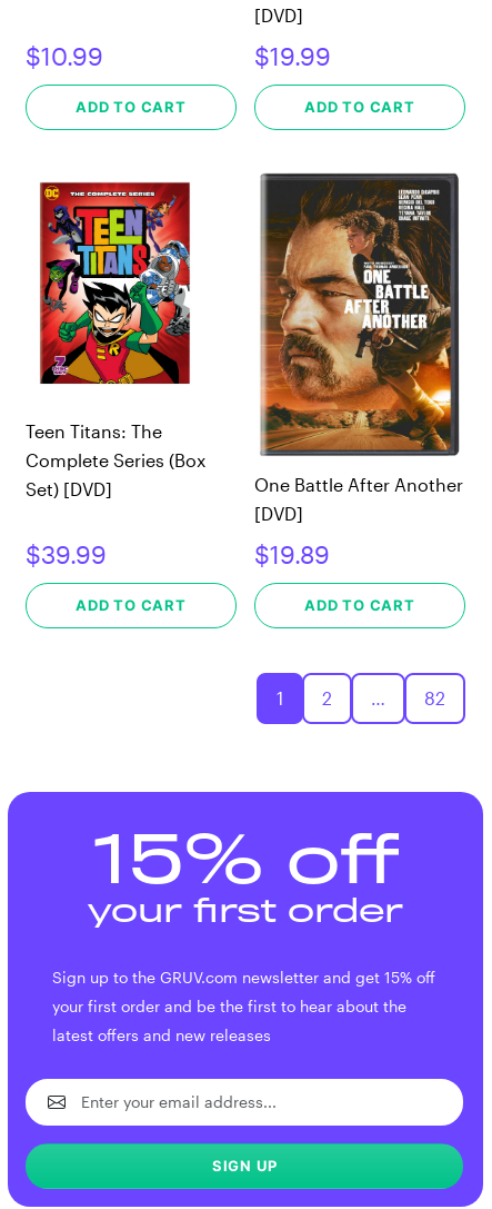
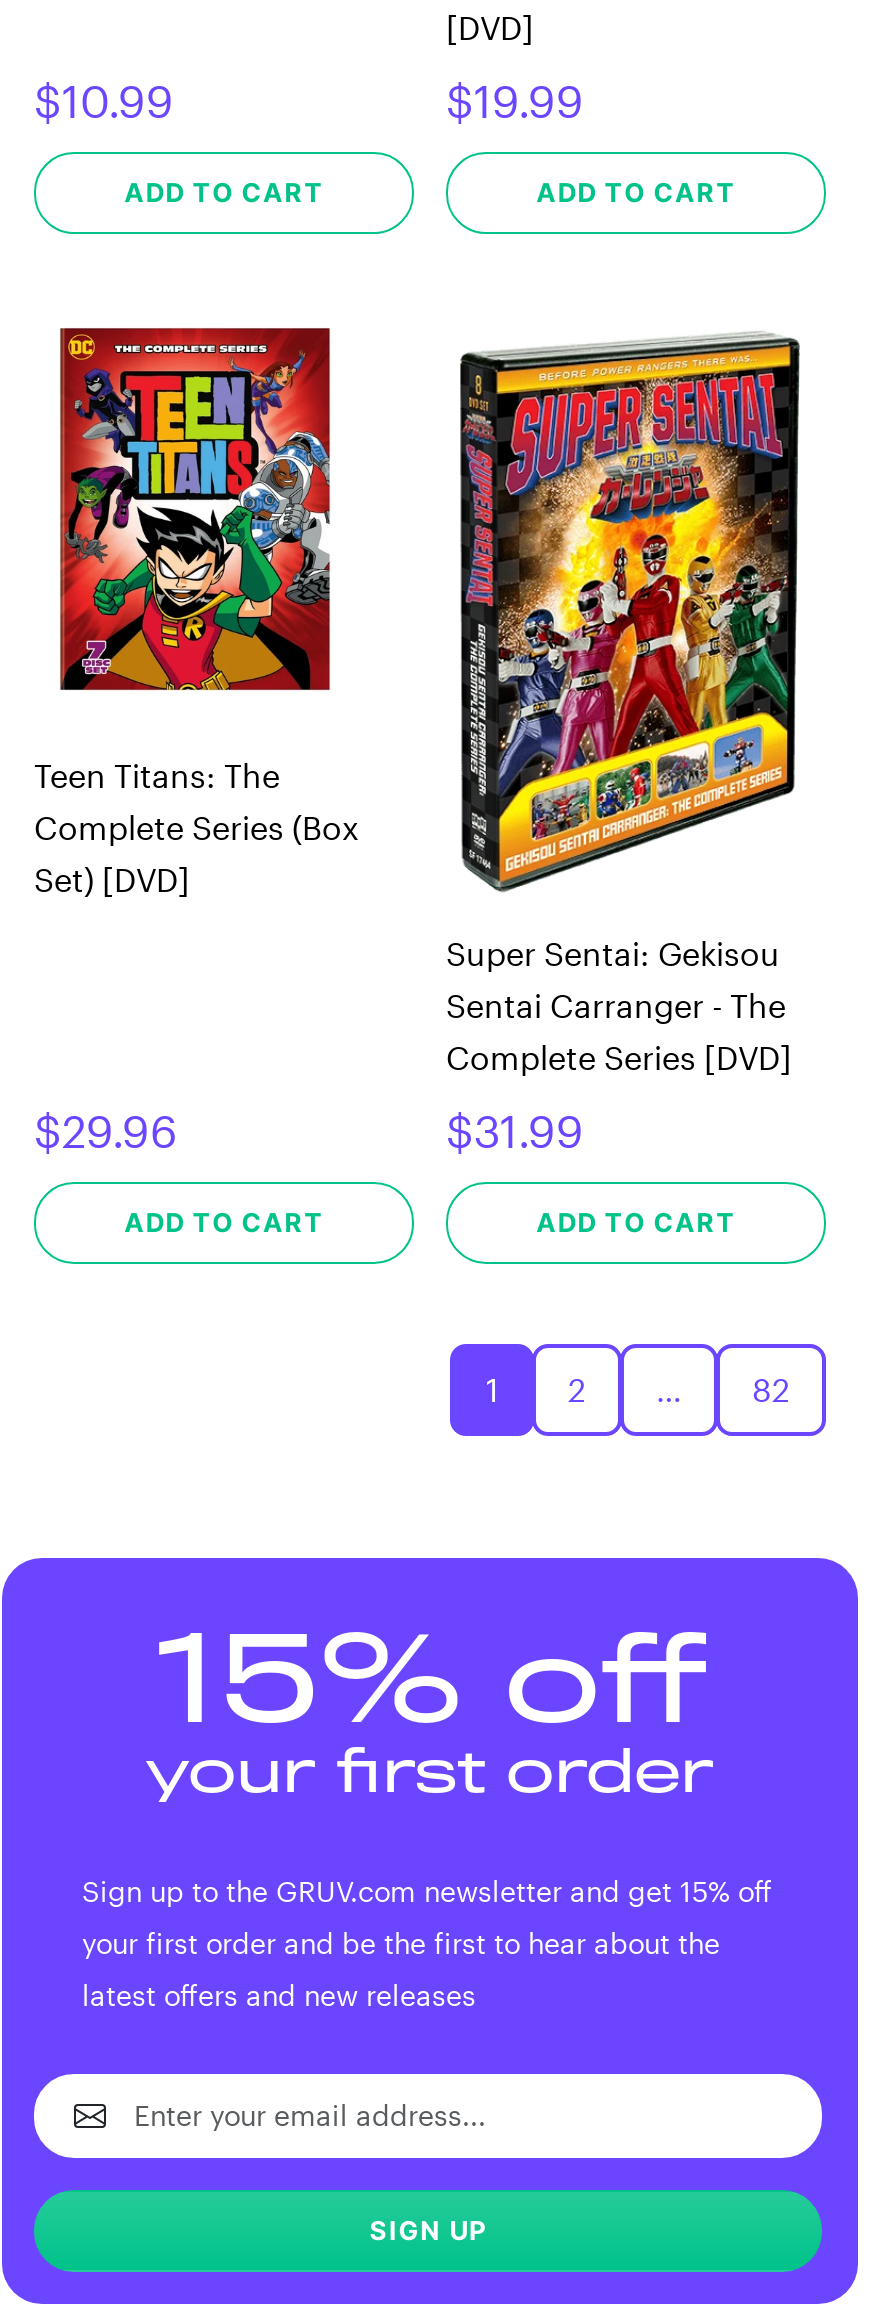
[260,172,460,465] [image] -> [458,312,814,836] [image]
[254,474,463,524] One Battle After Another | [DVD] -> [446,933,792,1075] Super Sentai: Gekisou | Sentai Carranger - The | Complete Series [DVD]
[26,539,107,568] $39.99 -> [34,1103,178,1155] $29.96
[254,539,330,568] $19.89 -> [446,1103,584,1155] $31.99

